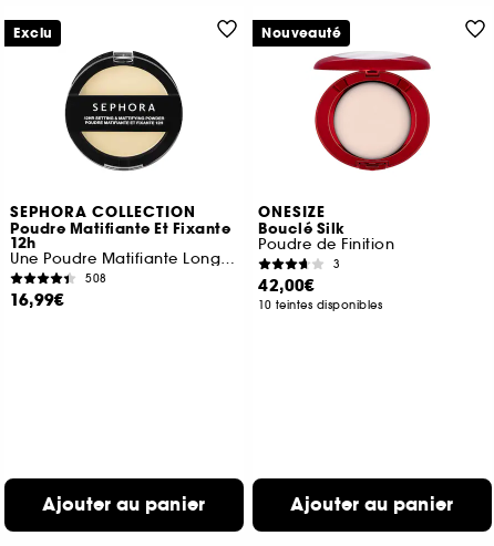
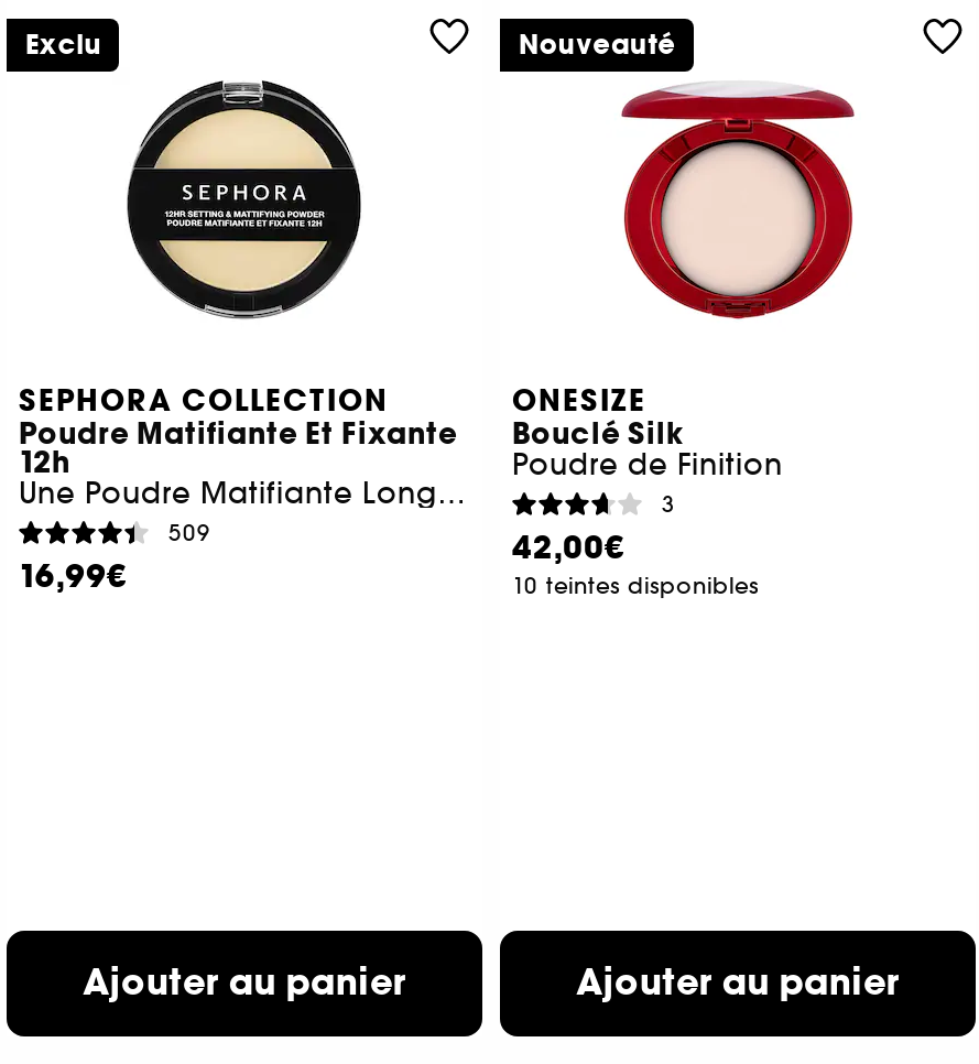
[86,271,107,285] 508 -> [168,518,211,546] 509

